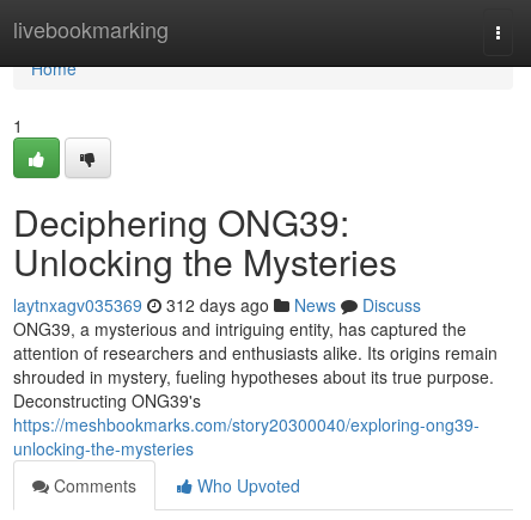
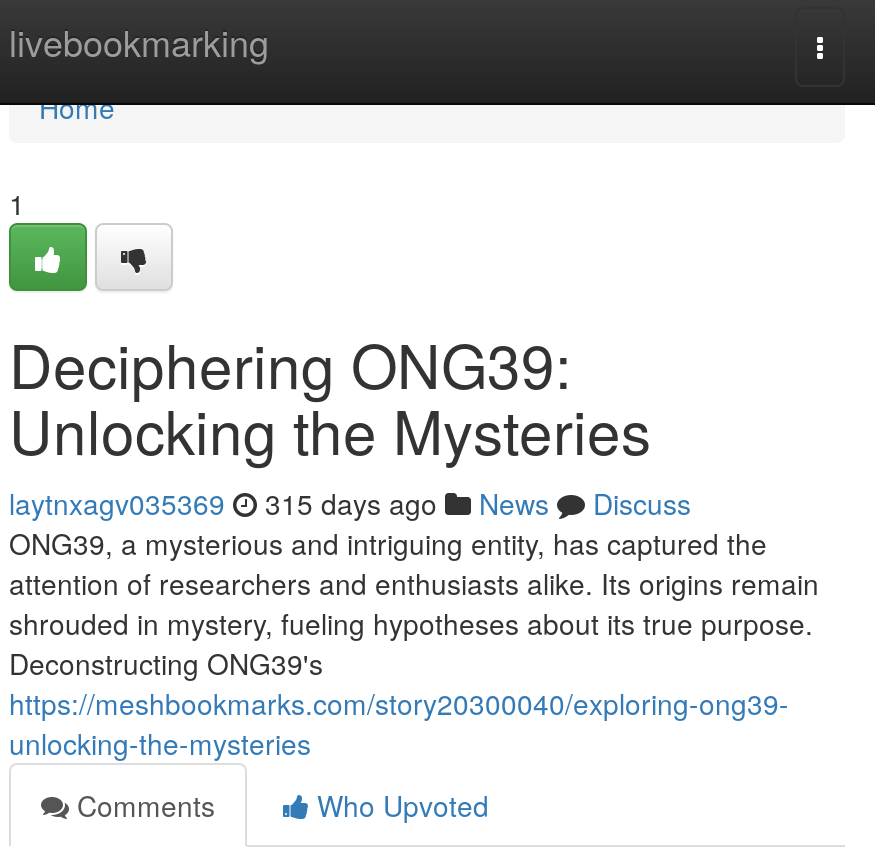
[13,293,421,317] laytnxagv035369 312 days ago News Discuss -> [9,483,691,523] laytnxagv035369 315 days ago News Discuss

